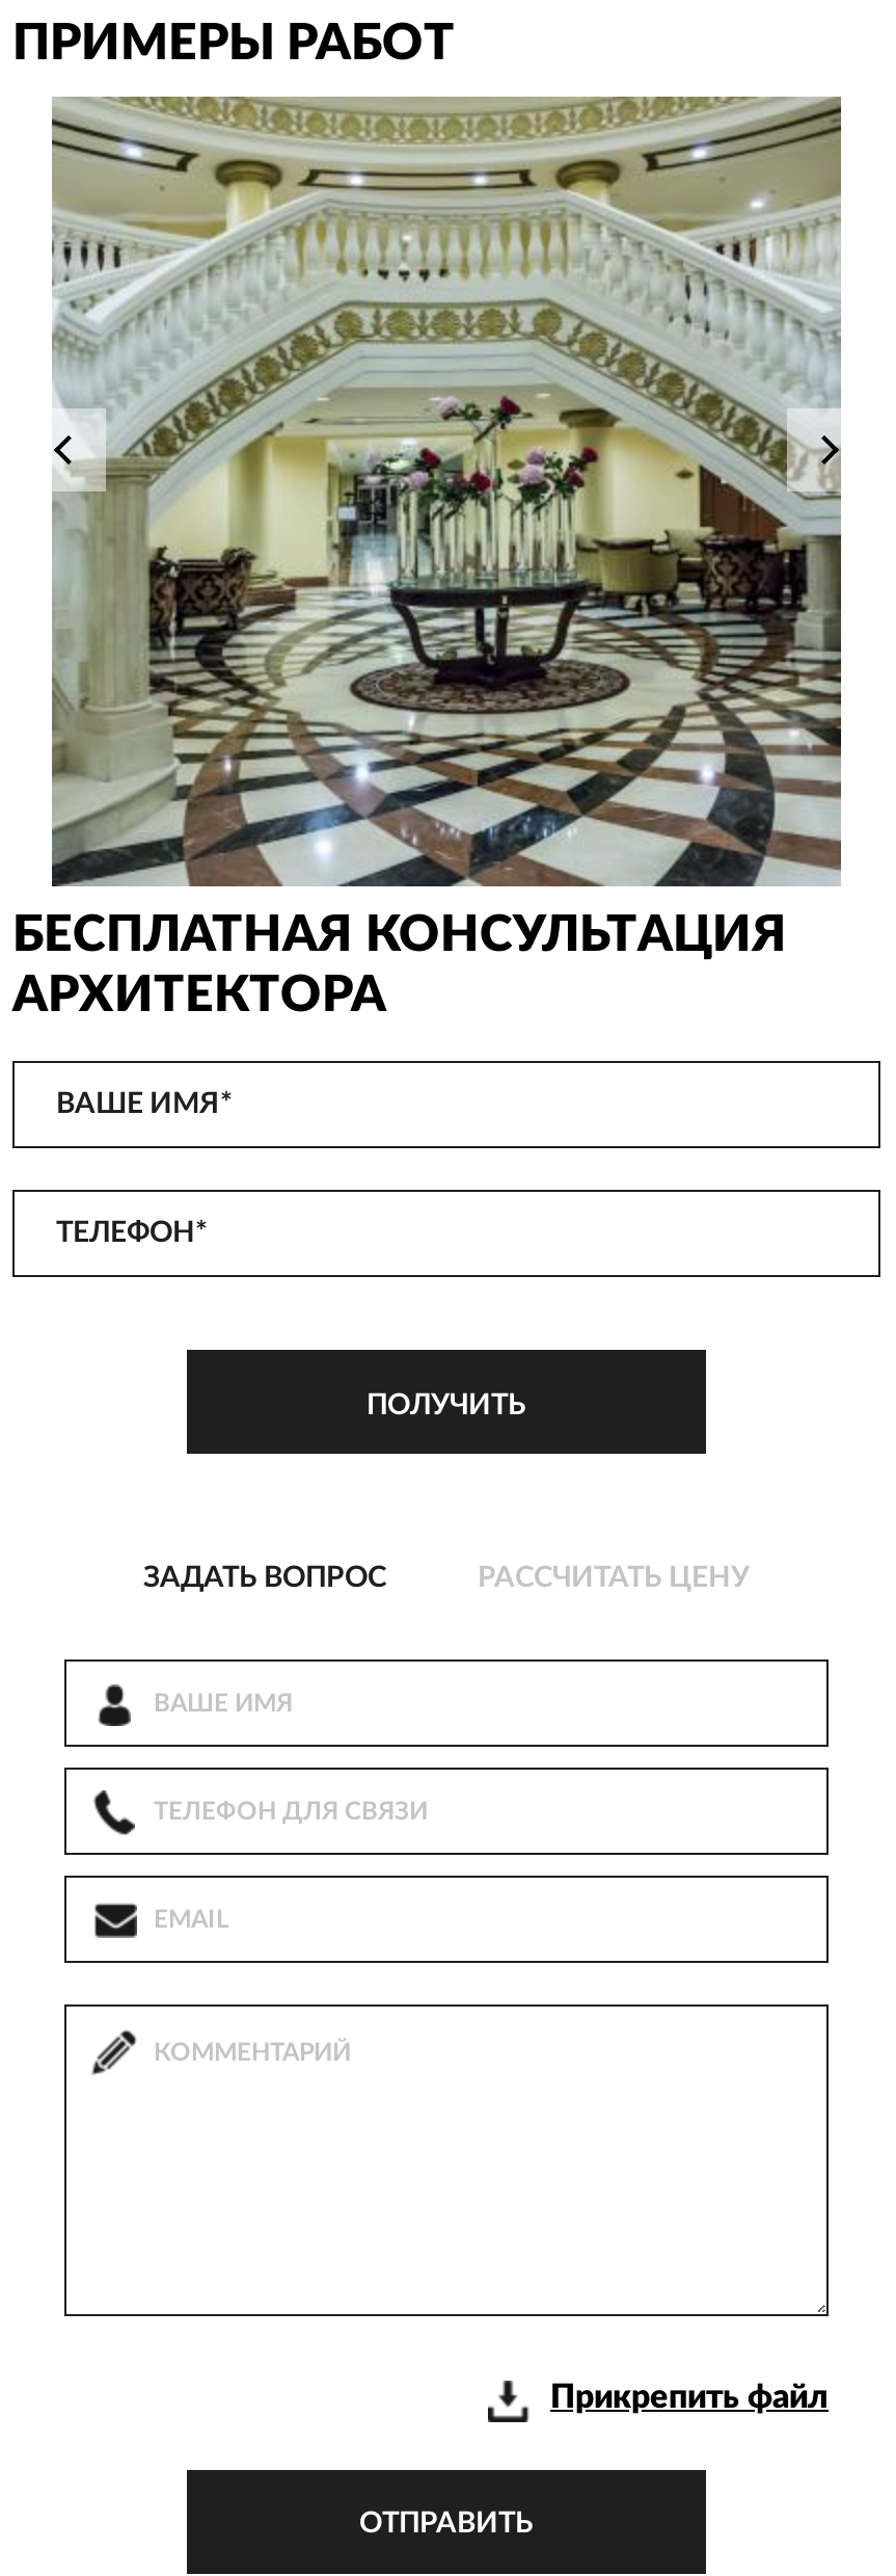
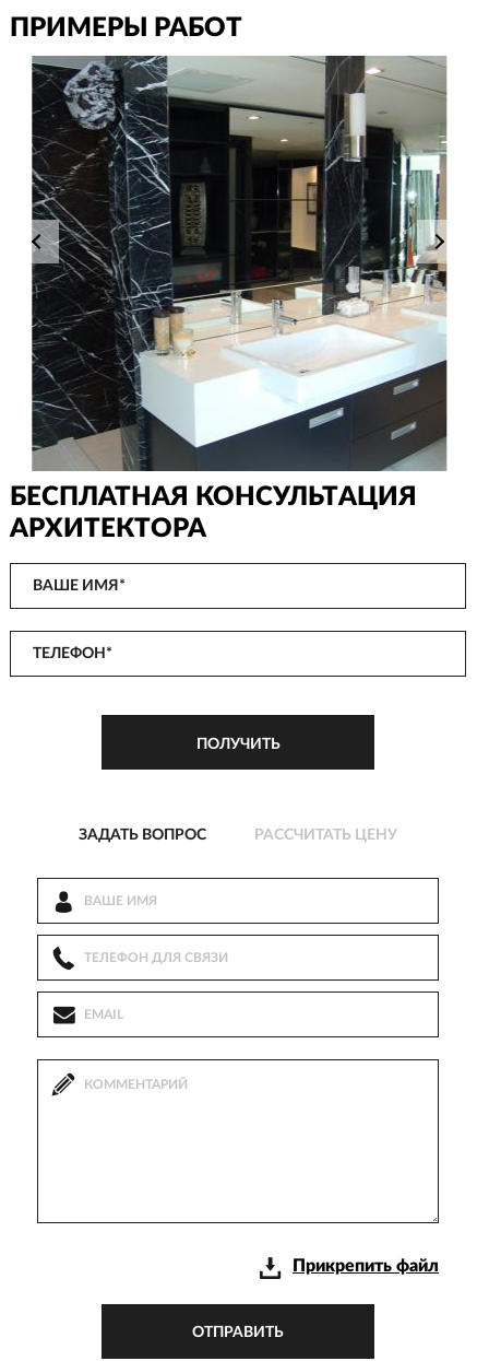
[50,95,843,886] [image] -> [31,55,448,471] [image]

